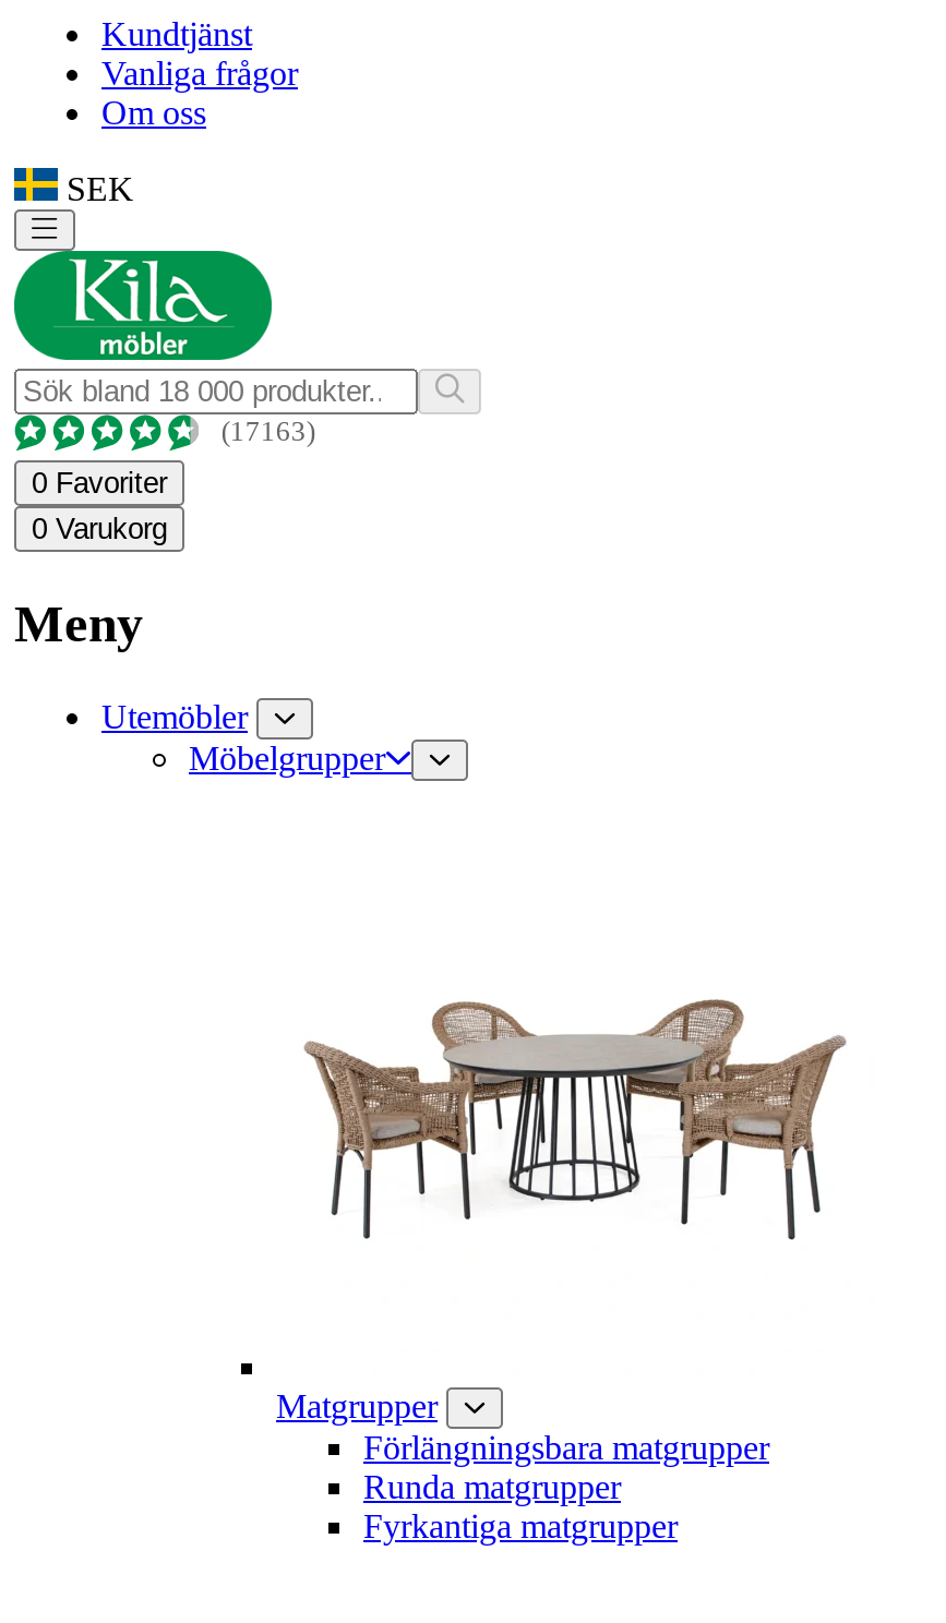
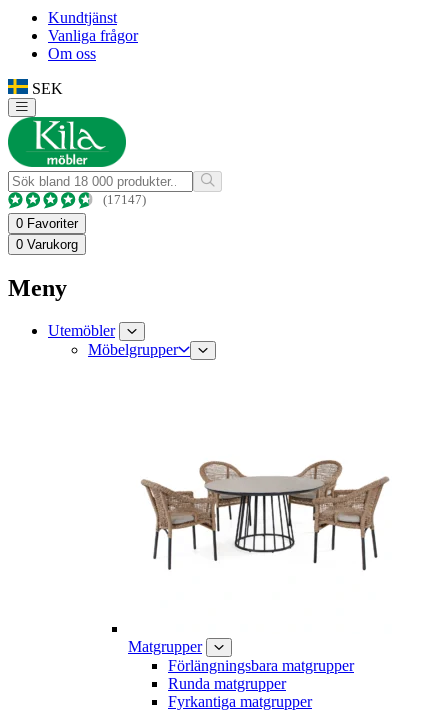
[221,415,315,448] (17163) -> [103,192,146,207] (17147)

